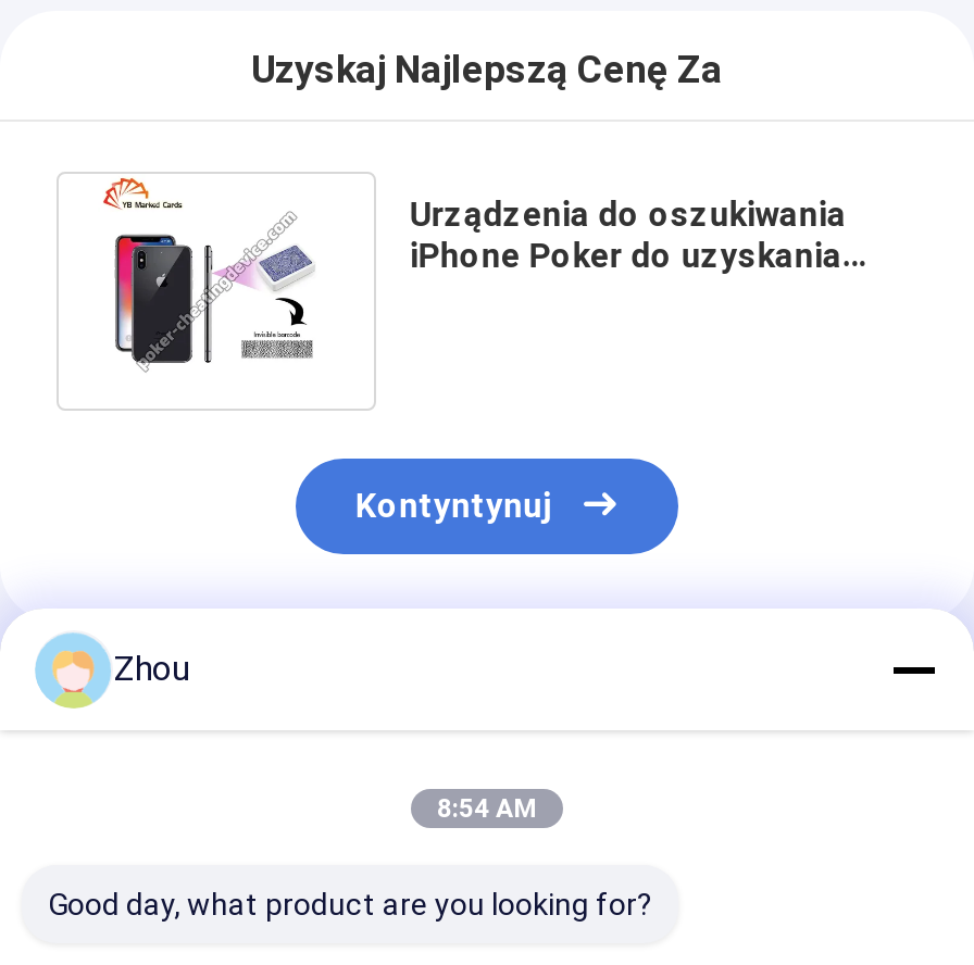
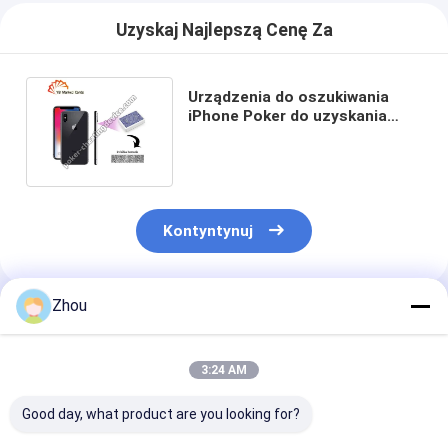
[437,793,537,824] 8:54 AM -> [201,363,247,377] 3:24 AM

